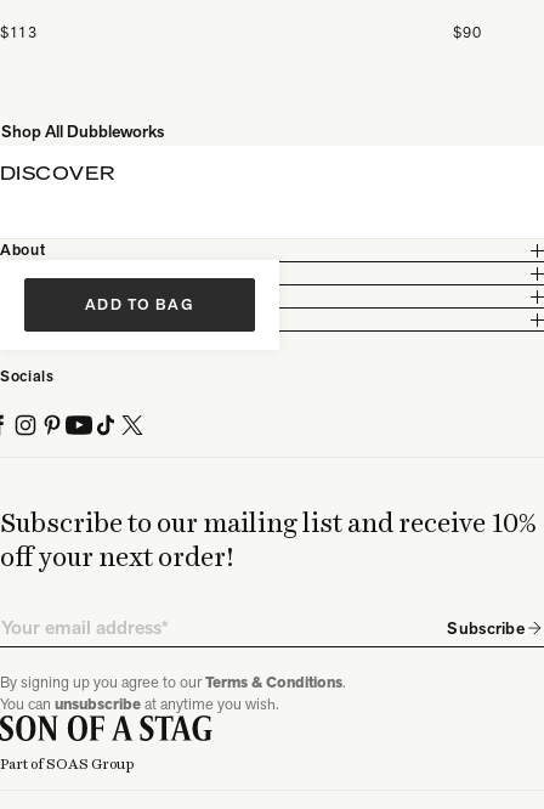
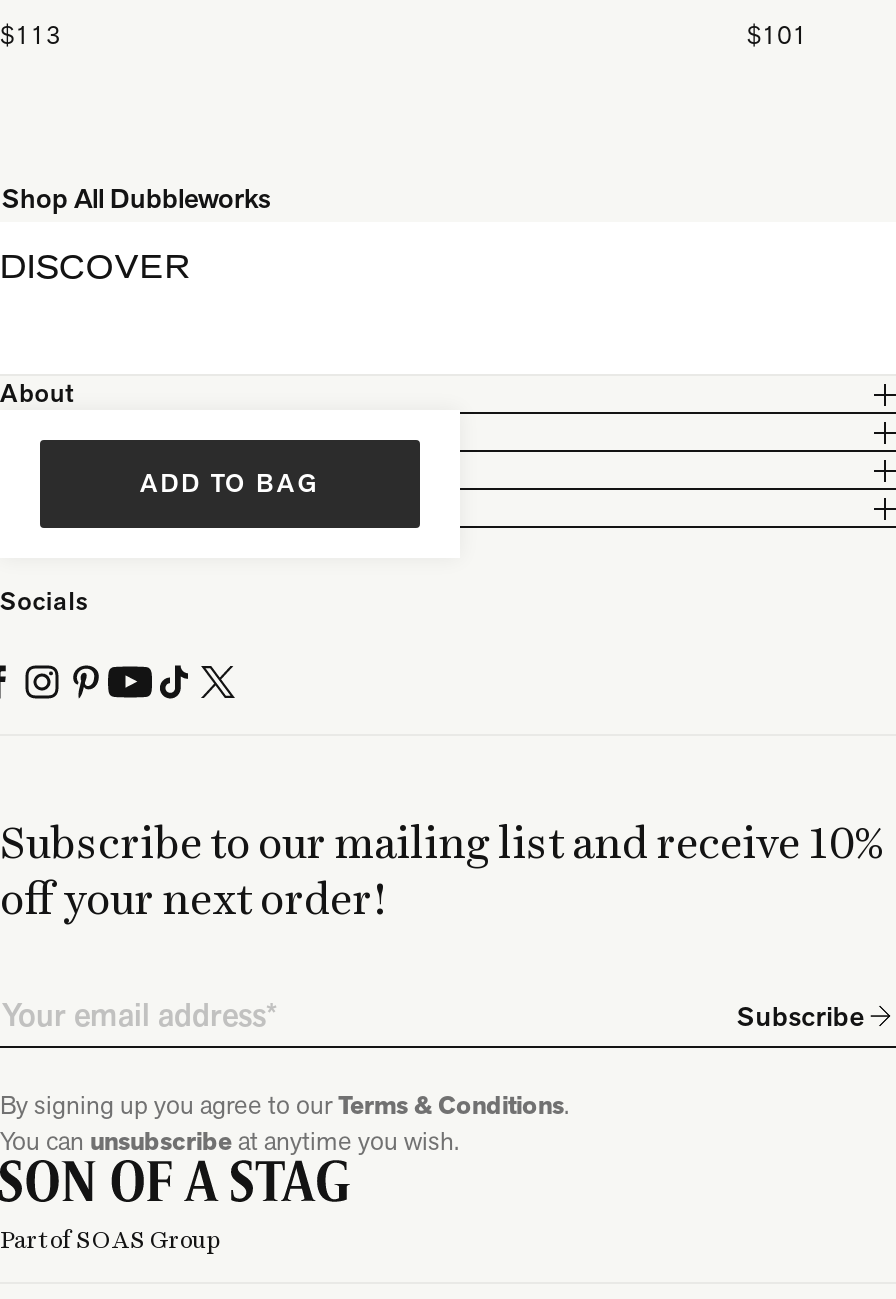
[453,22,481,42] $90 -> [747,18,808,52] $101

